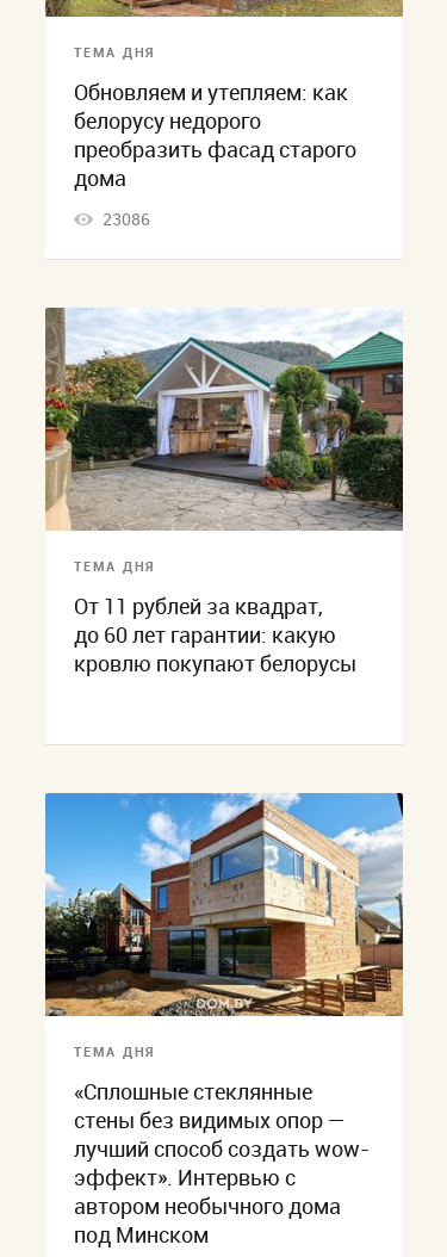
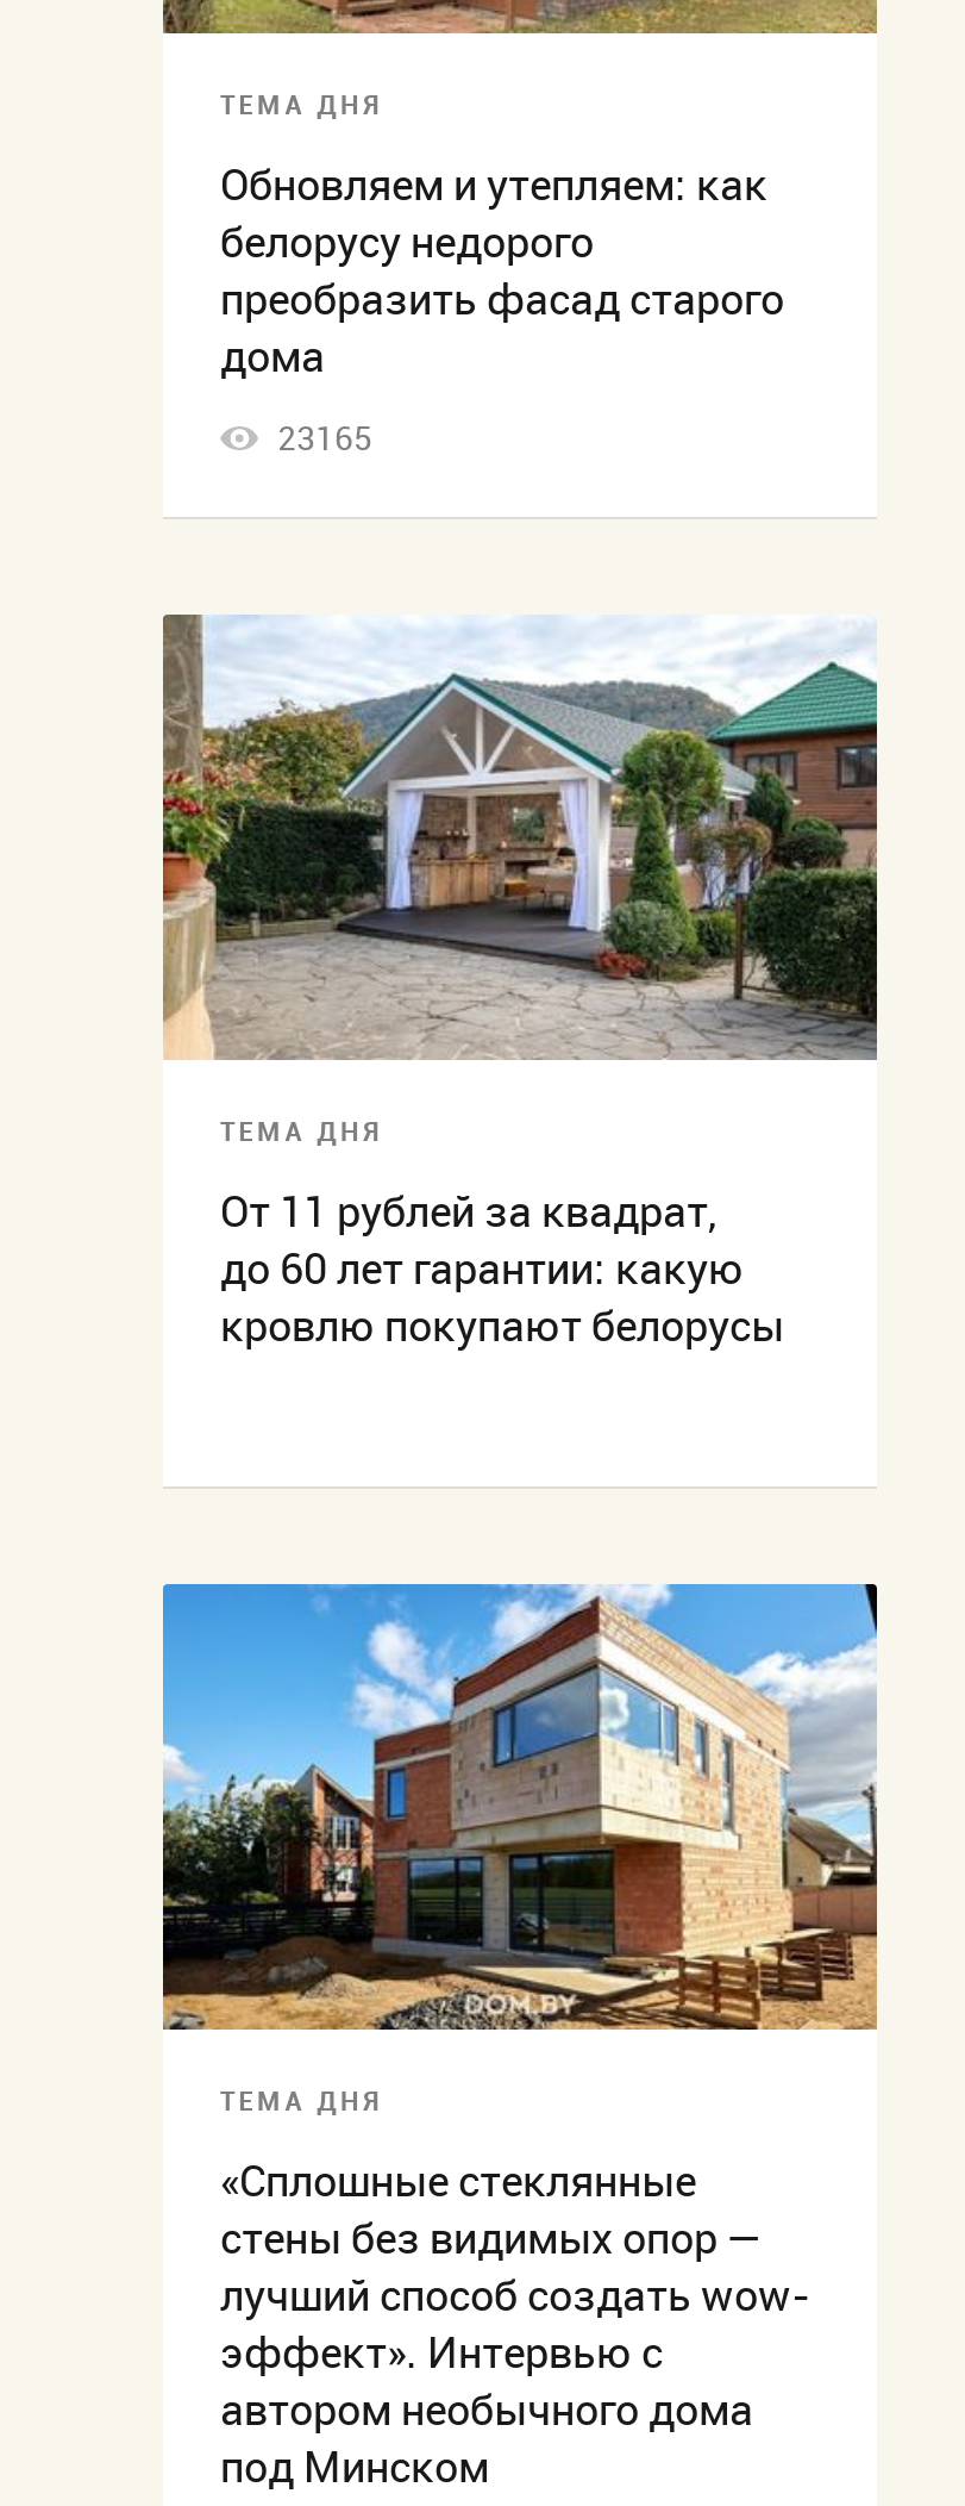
[103,210,150,229] 23086 -> [277,419,372,457] 23165

